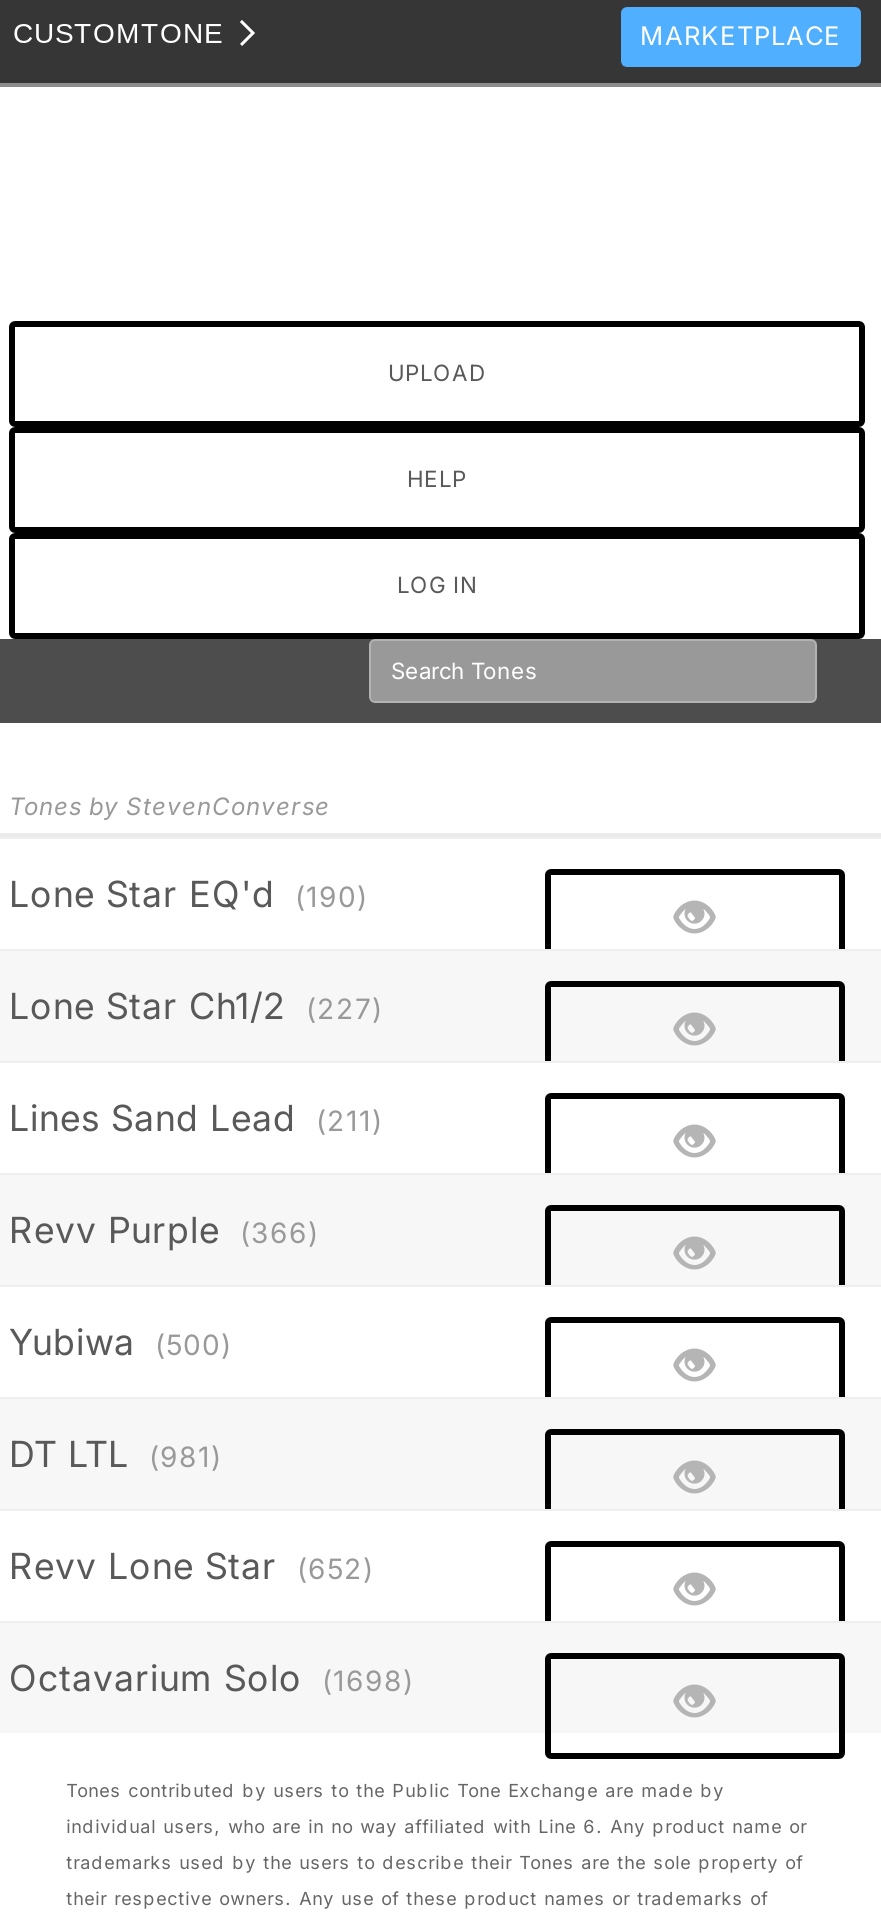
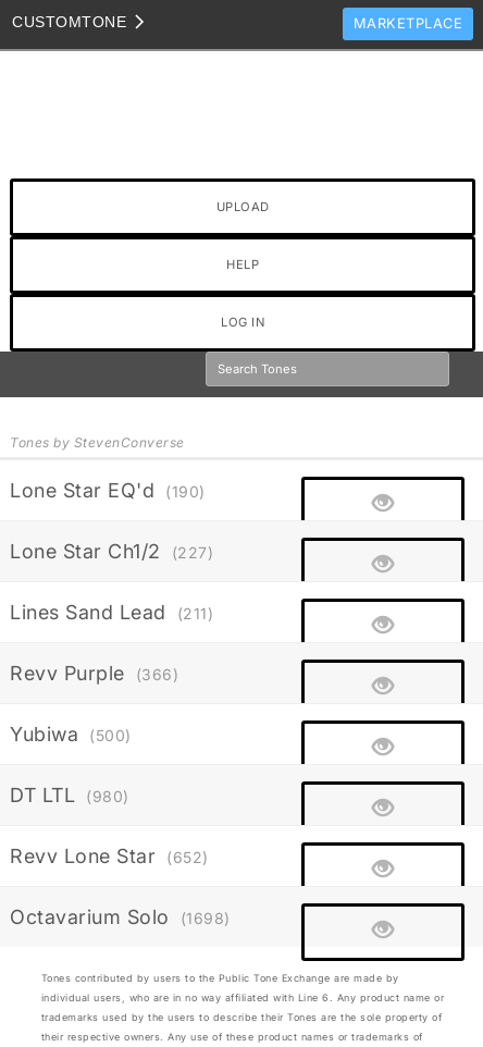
[9,1433,222,1475] DT LTL (981) -> [10,784,129,806] DT LTL (980)

